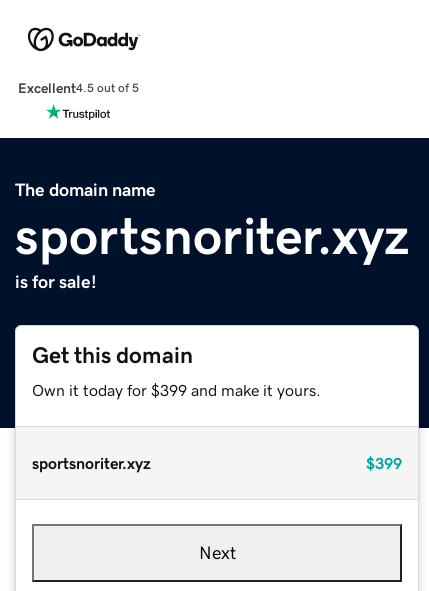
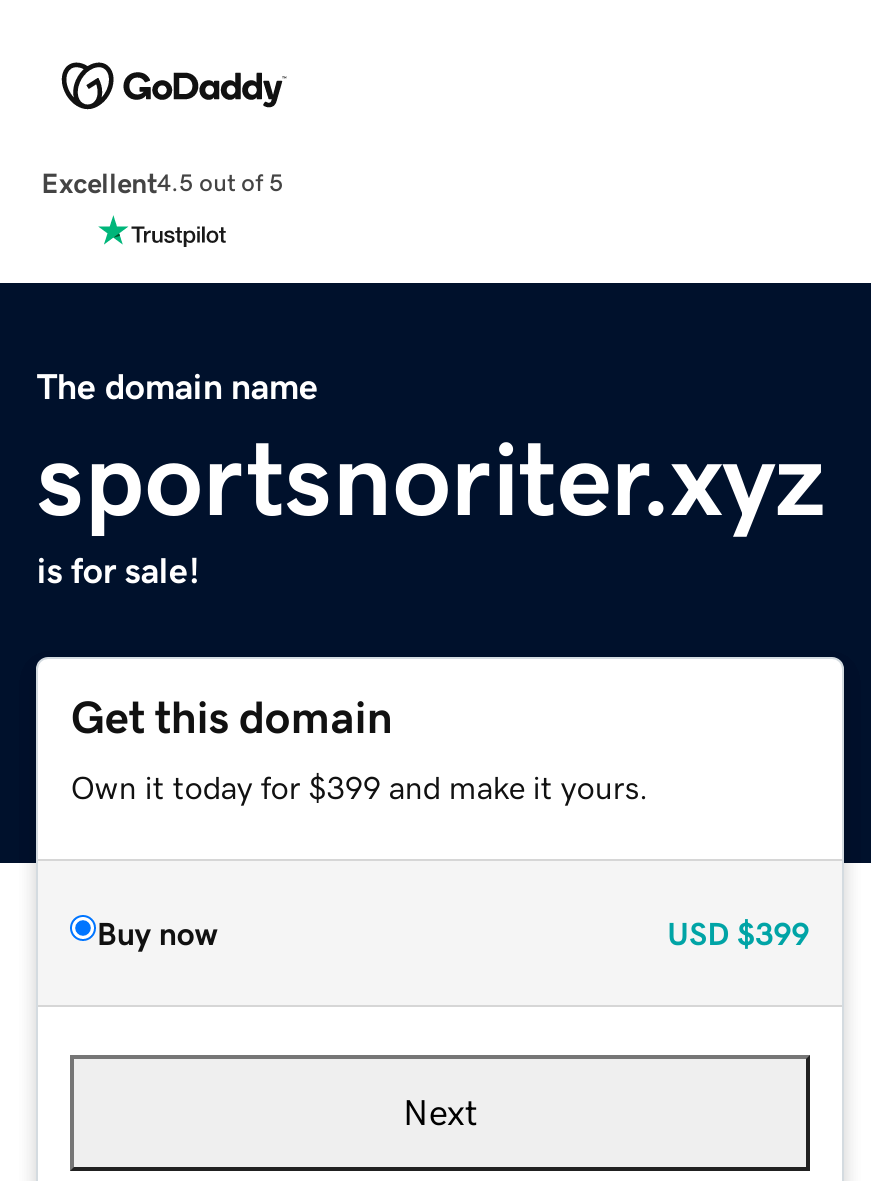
[32,455,402,471] sportsnoriter.xyz | $399 -> [97,916,809,948] Buy now | USD $399

